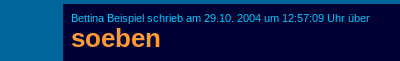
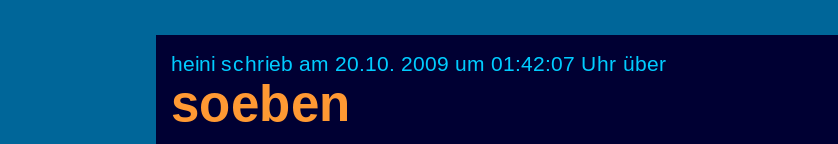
[70,12,369,24] Bettina Beispiel schrieb am 29.10. 2004 um 12:57:09 Uhr über -> [171,51,667,75] heini schrieb am 20.10. 2009 um 01:42:07 Uhr über

